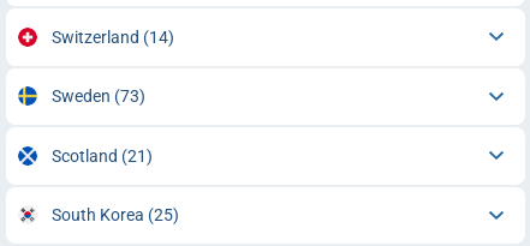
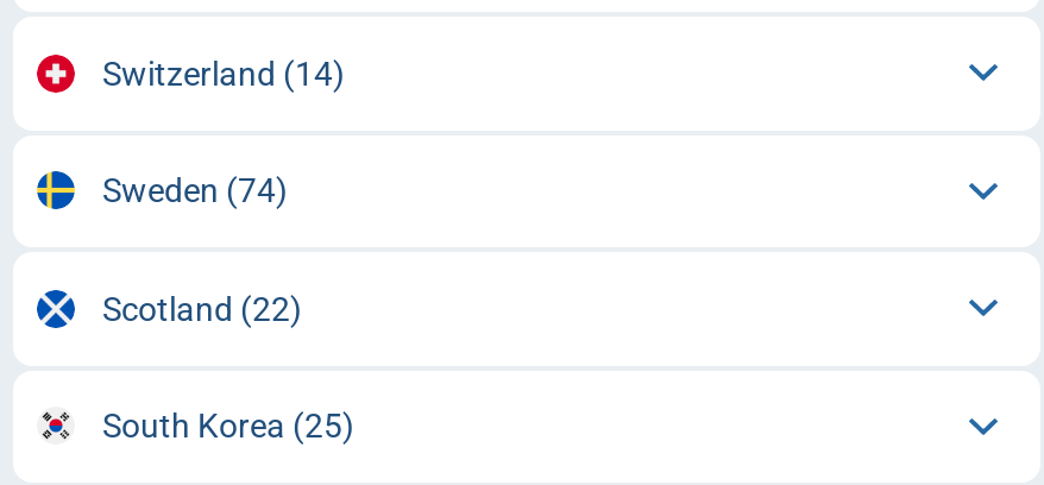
[51,87,145,106] Sweden (73) -> [102,172,288,210] Sweden (74)
[51,146,152,165] Scotland (21) -> [102,290,302,328] Scotland (22)

